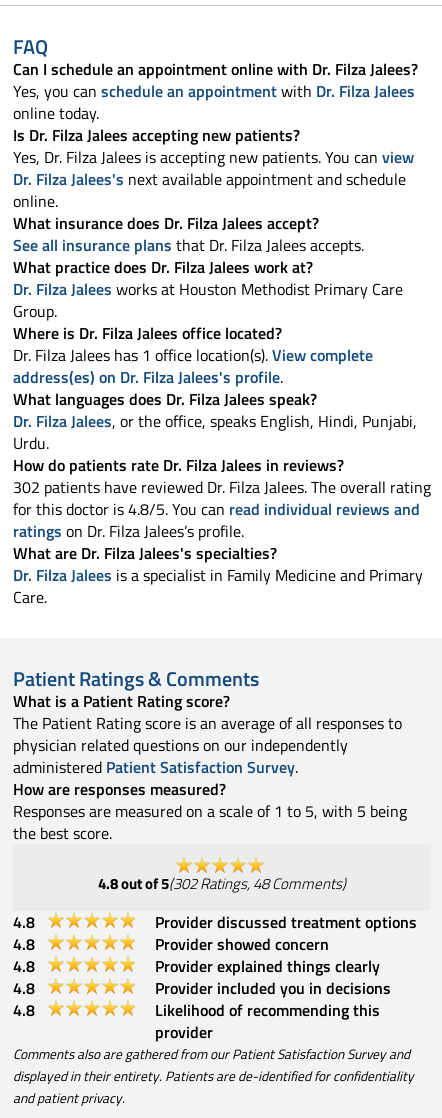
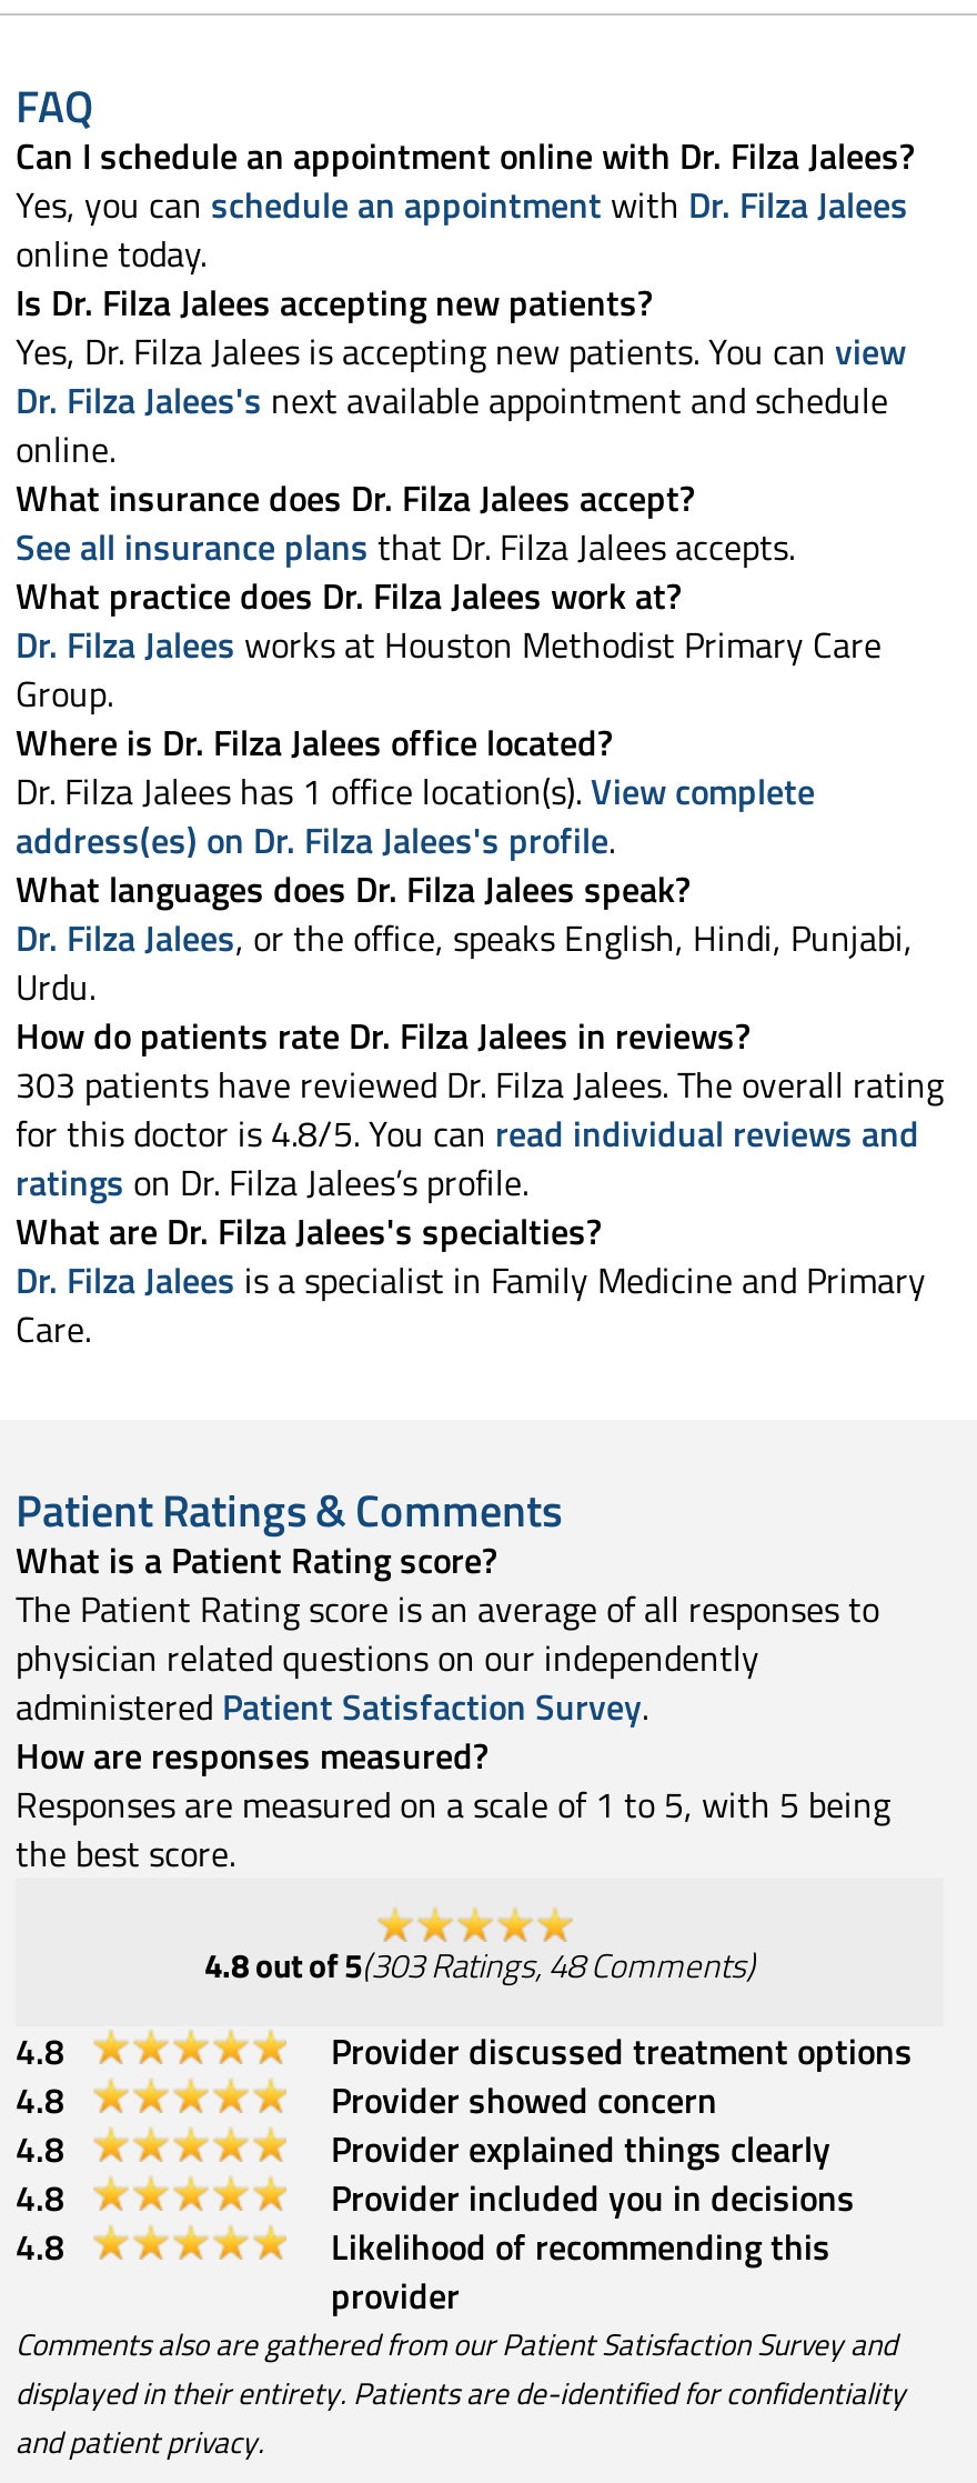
[13,475,431,499] 302 patients have reviewed Dr. Filza Jalees. The overall rating -> [16,1057,944,1111] 303 patients have reviewed Dr. Filza Jalees. The overall rating
[98,872,346,895] 4.8out of 5(302 Ratings, 48 Comments) -> [204,1940,755,1991] 4.8out of 5(303 Ratings, 48 Comments)

